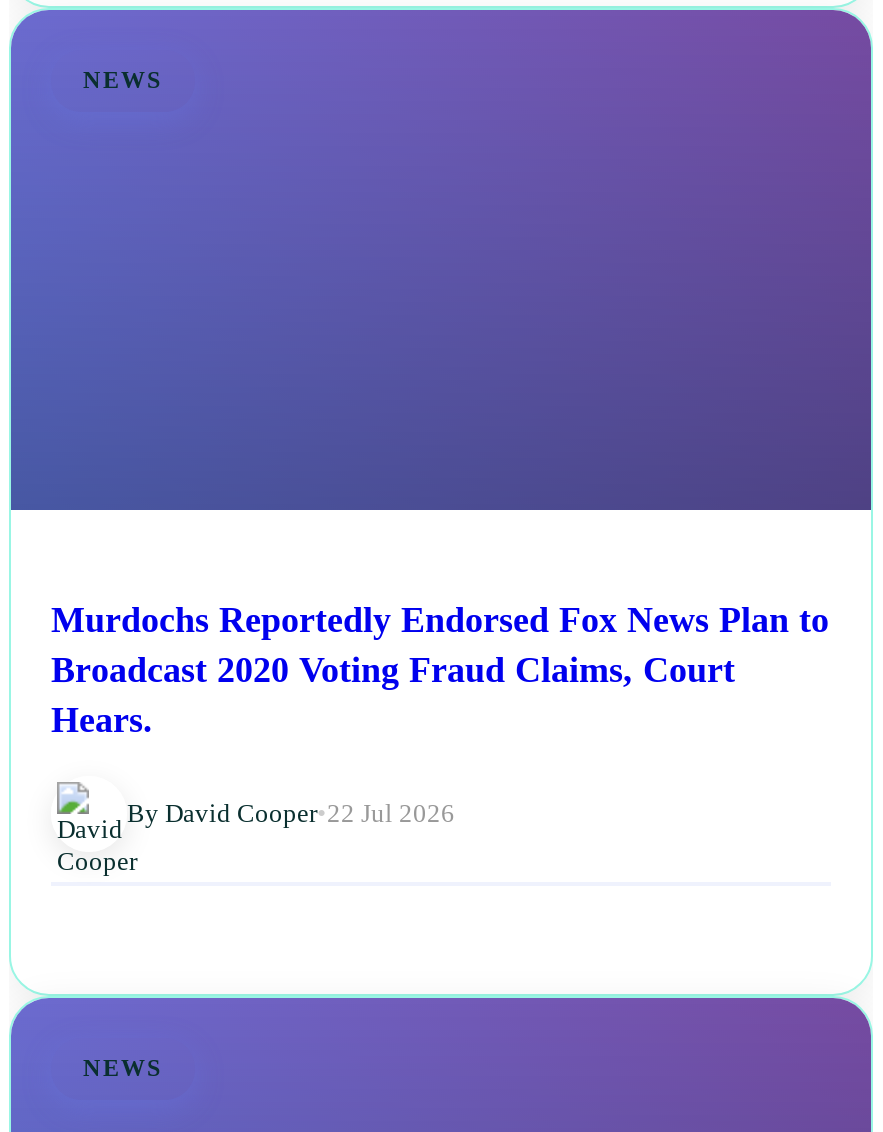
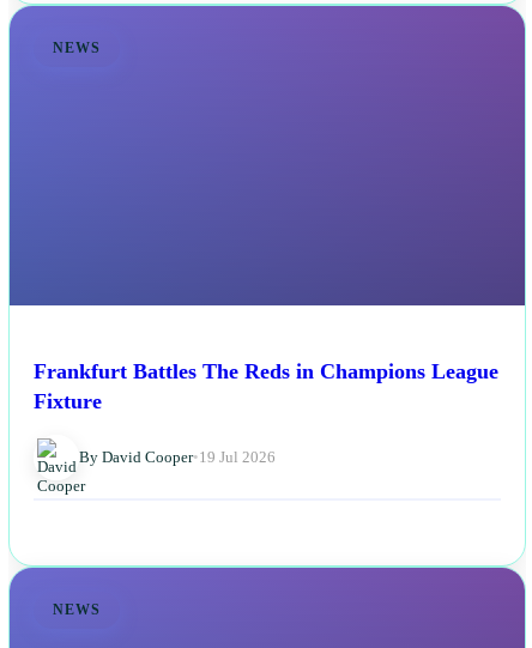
[51,599,829,739] Murdochs Reportedly Endorsed Fox News Plan to | Broadcast 2020 Voting Fraud Claims, Court | Hears. -> [34,359,498,413] Frankfurt Battles The Reds in Champions League | Fixture
[127,797,455,827] By David Cooper • 22 Jul 2026 -> [79,447,276,465] By David Cooper • 19 Jul 2026

